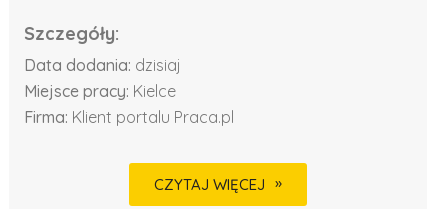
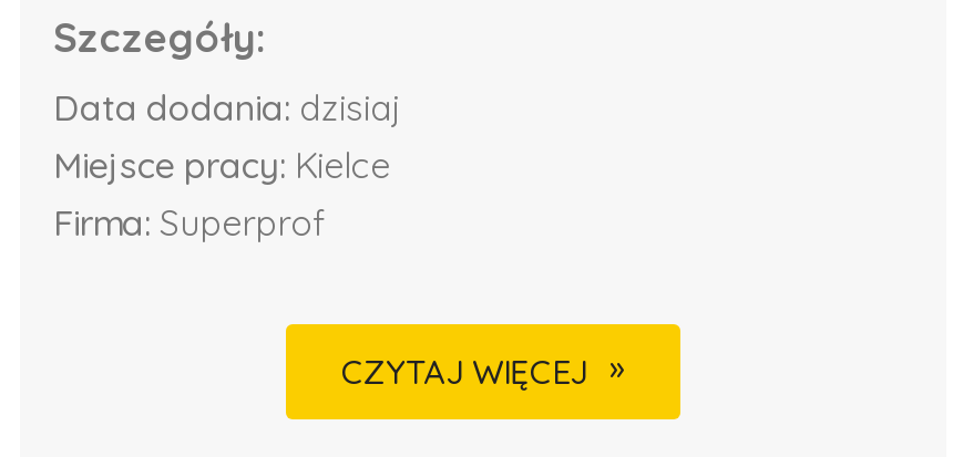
[24,107,234,127] Firma: Klient portalu Praca.pl -> [53,200,326,245] Firma: Superprof

